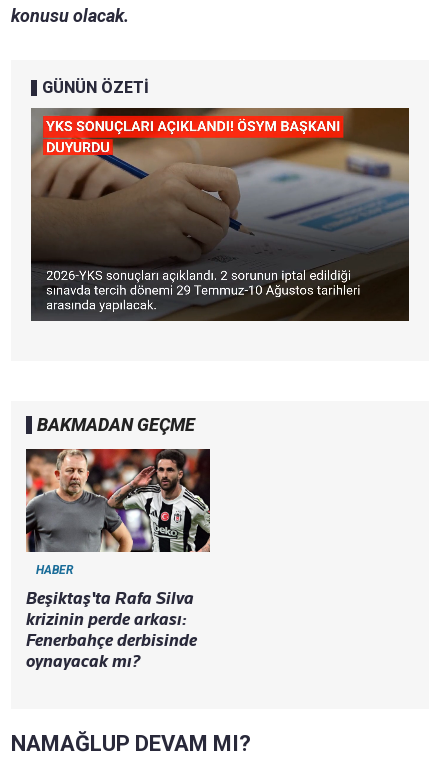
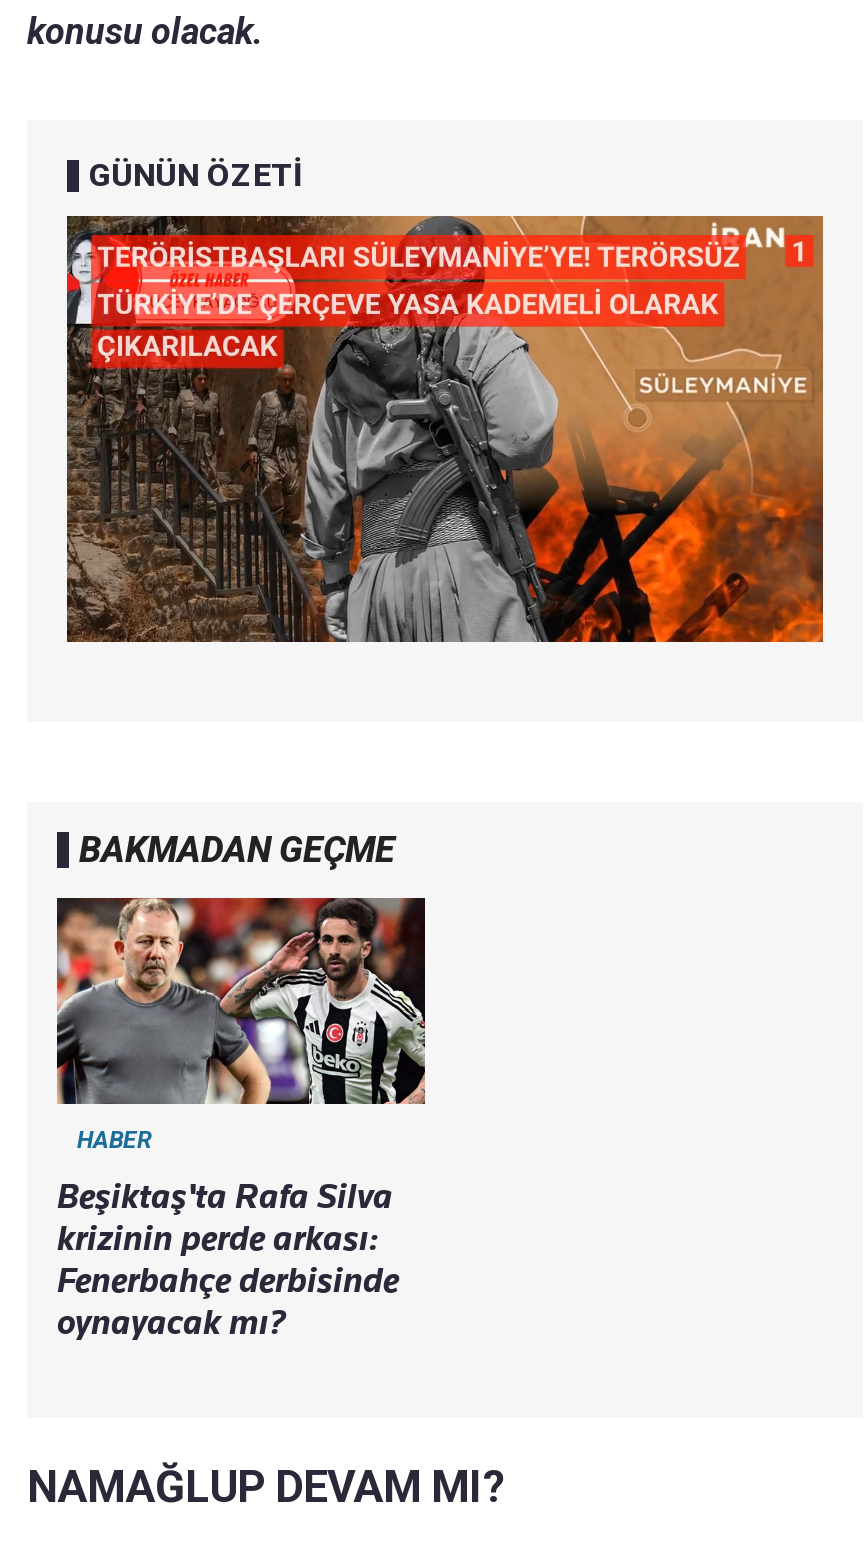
[30,107,410,322] [image] -> [65,214,825,644] [image]

